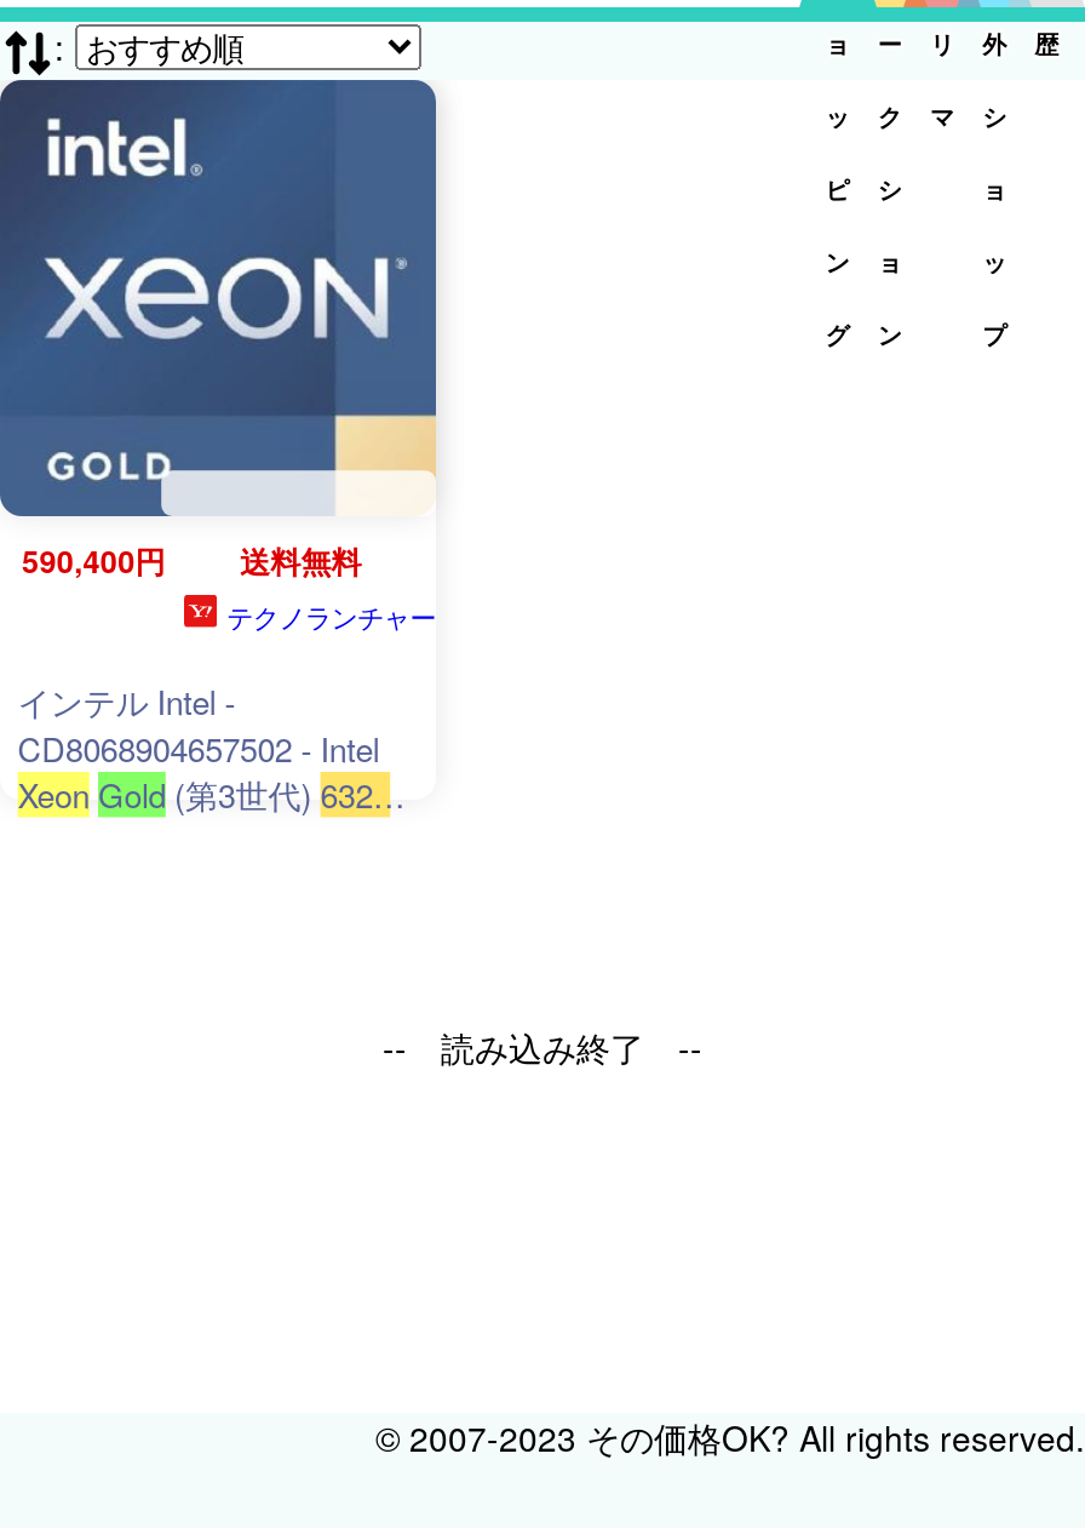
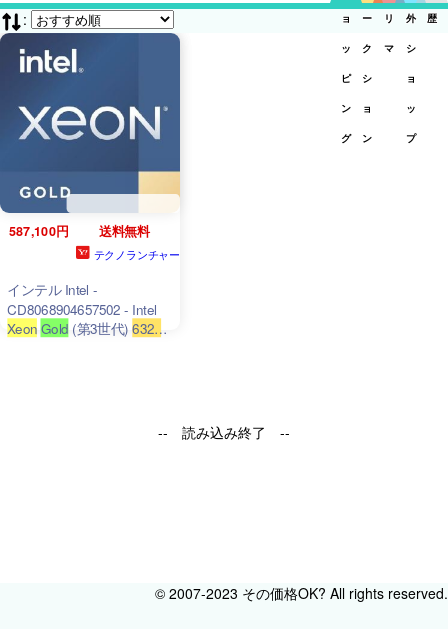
[22,537,362,581] 590,400円 送料無料 -> [9,222,149,240] 587,100円 送料無料

